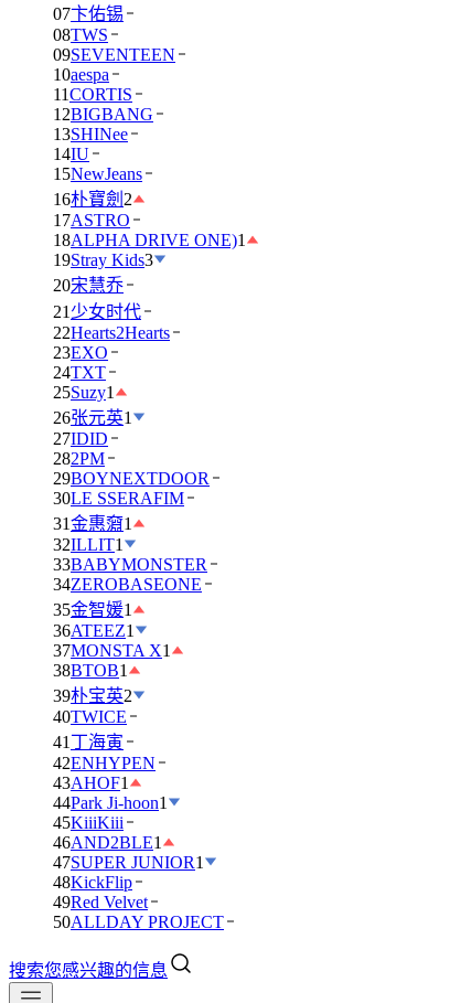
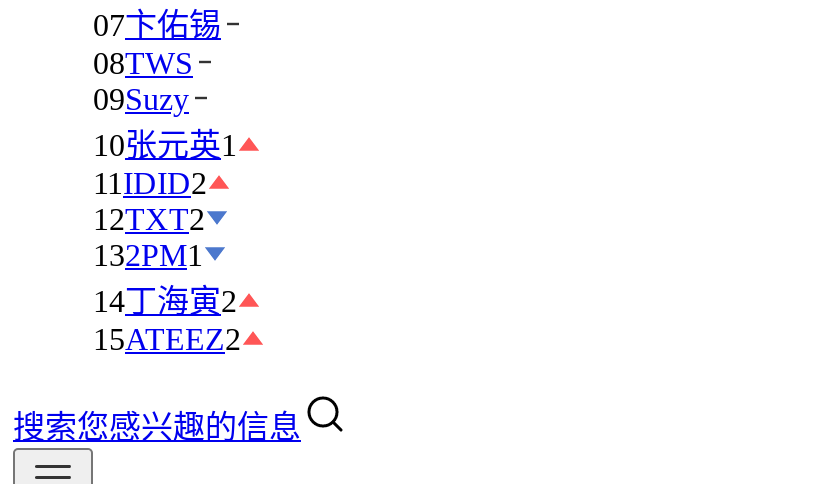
[53,45,246,931] 09SEVENTEEN | 10aespa | 11CORTIS | 12BIGBANG | 13SHINee | 14IU | 15NewJeans | 16朴寶劍2 | 17ASTRO | 18ALPHA DRIVE ONE)1 | 19Stray Kids3 | 20宋慧乔 | 21少女时代 | 22Hearts2Hearts | 23EXO | 24TXT | 25Suzy1 | 26张元英1 | 27IDID | 282PM | 29BOYNEXTDOOR | 30LE SSERAFIM | 31金惠奫1 | 32ILLIT1 | 33BABYMONSTER | 34ZEROBASEONE | 35金智媛1 | 36ATEEZ 1 | 37MONSTA X 1 | 38BTOB 1 | 39朴宝英2 | 40TWICE | 41丁海寅 | 42ENHYPEN | 43AHOF 1 | 44Park Ji-hoon 1 | 45KiiiKiii | 46AND2BLE 1 | 47SUPER JUNIOR 1 | 48KickFlip | 49Red Velvet | 50ALLDAY PROJECT -> [93,82,241,356] 09Suzy | 10张元英1 | 11 IDID2 | 12TXT2 | 132PM1 | 14丁海寅2 | 15ATEEZ2

